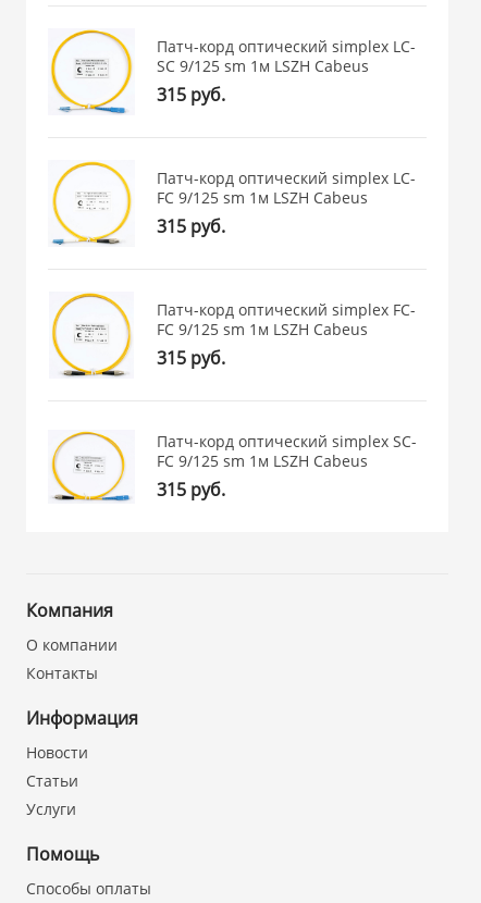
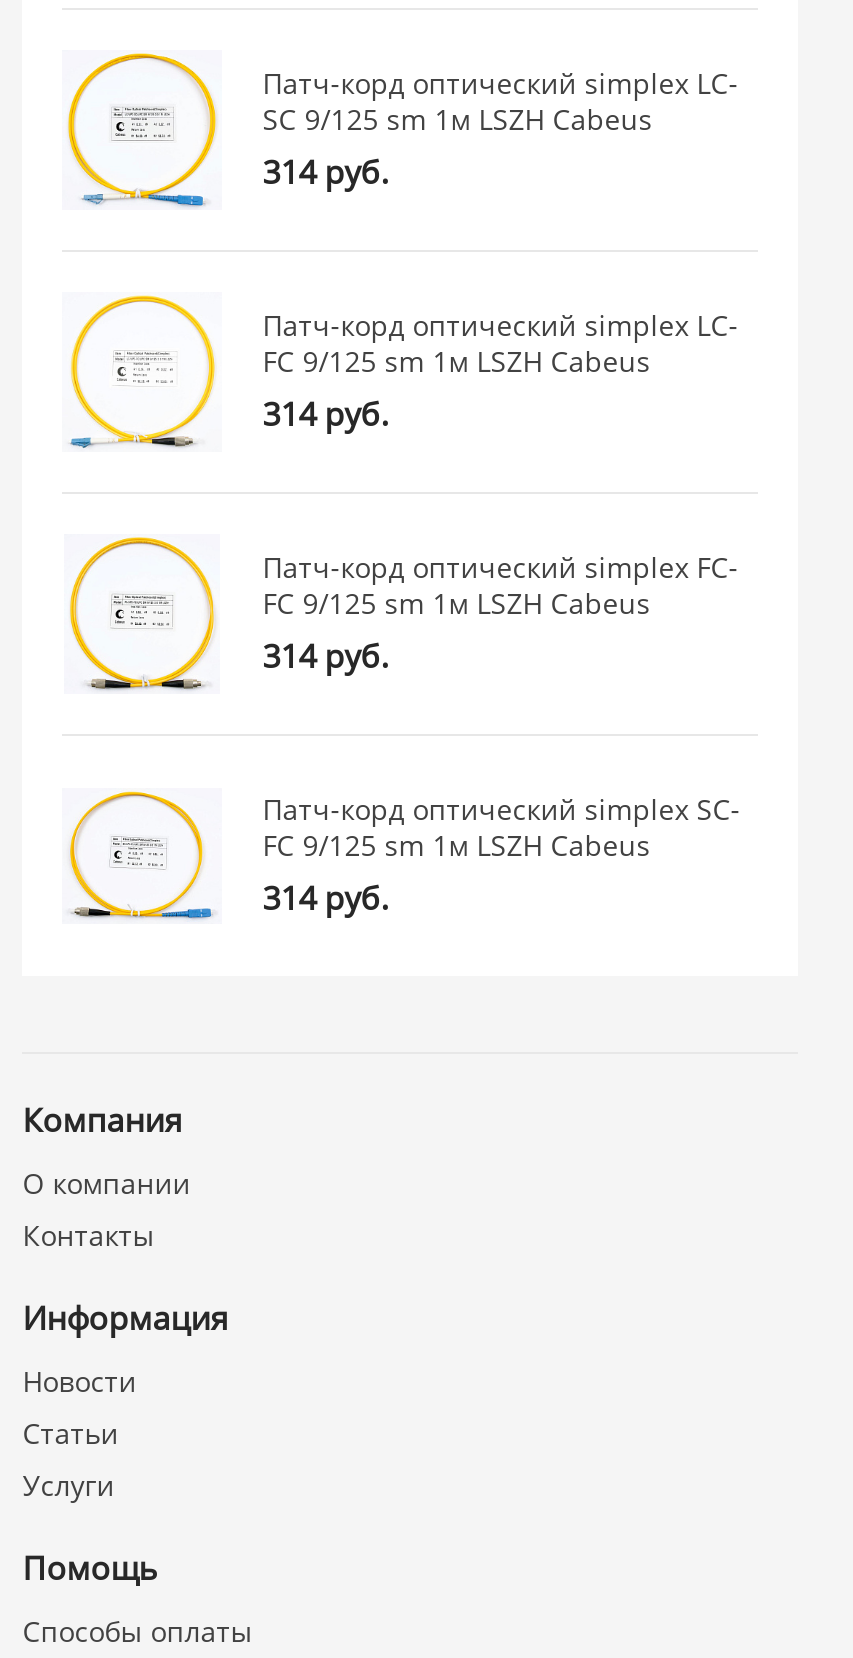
[157,82,225,106] 315 руб. -> [262,149,388,193] 314 руб.
[157,214,225,238] 315 руб. -> [262,391,388,435] 314 руб.
[157,345,225,369] 315 руб. -> [262,633,388,677] 314 руб.
[157,477,225,501] 315 руб. -> [262,875,388,919] 314 руб.

